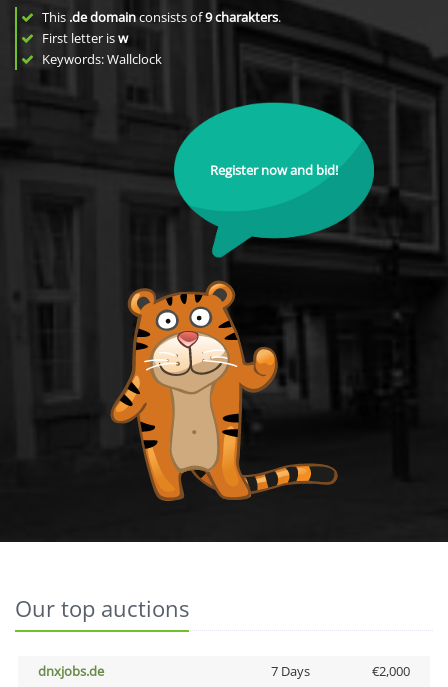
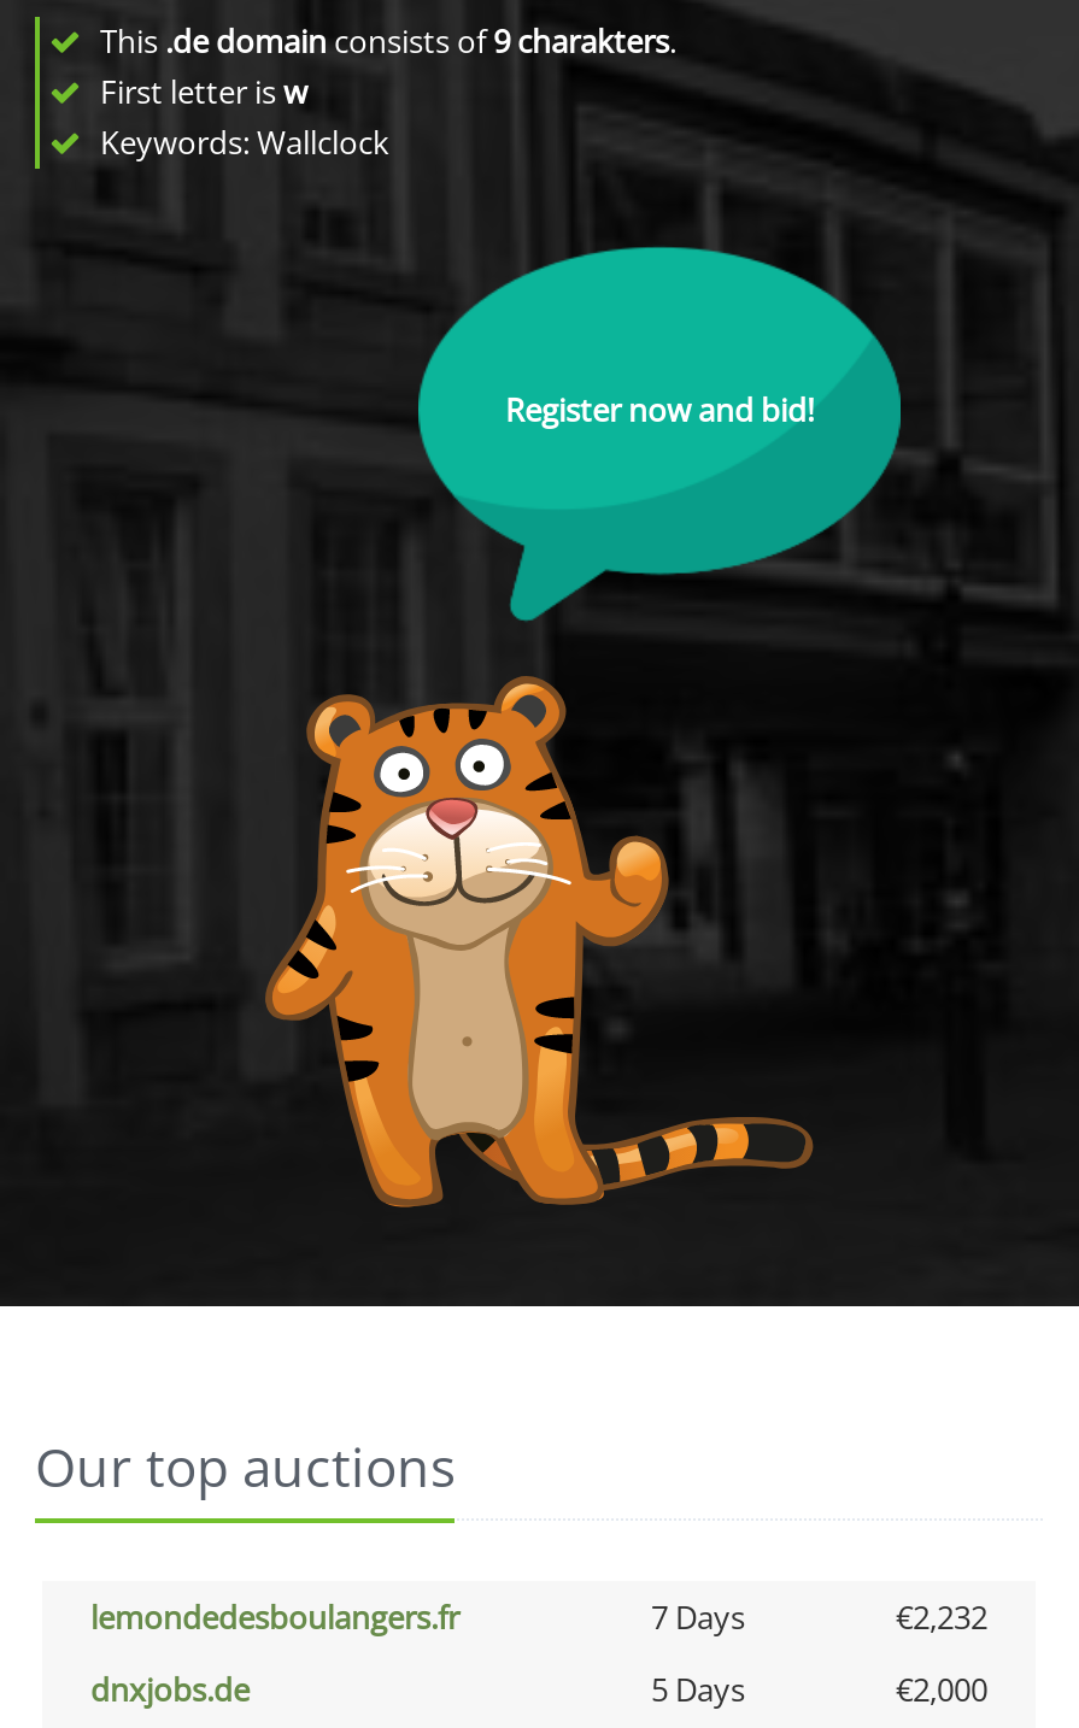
none -> [90,1595,987,1639] lemondedesboulangers.fr | 7 Days | €2,232
[270,662,309,680] 7 Days -> [651,1668,745,1711] 5 Days

